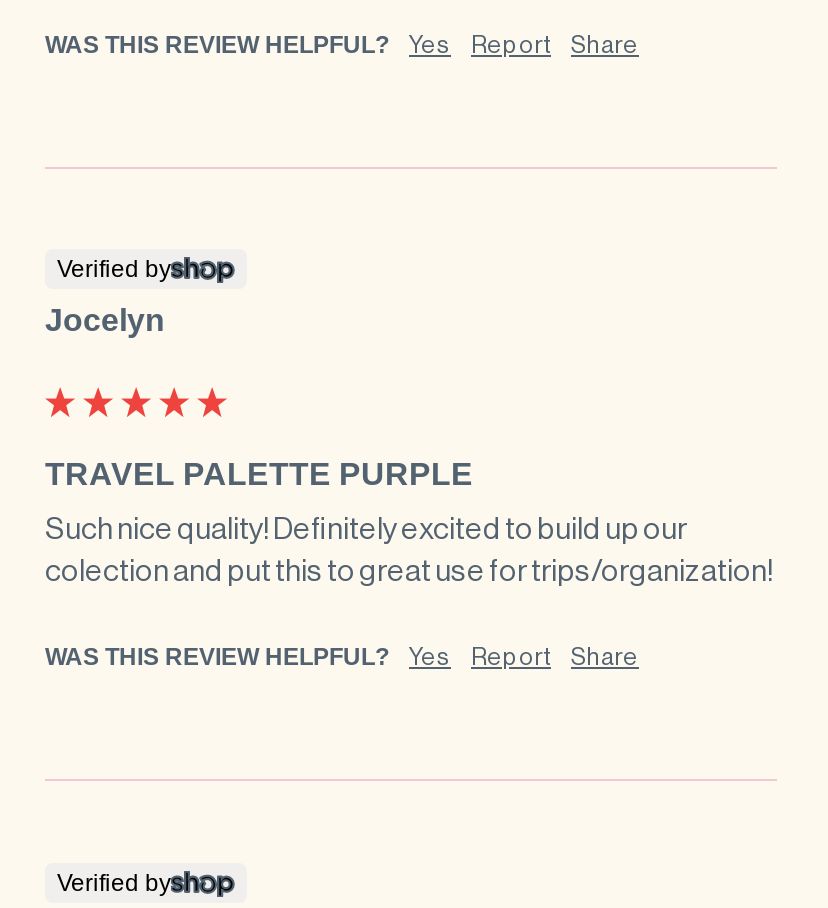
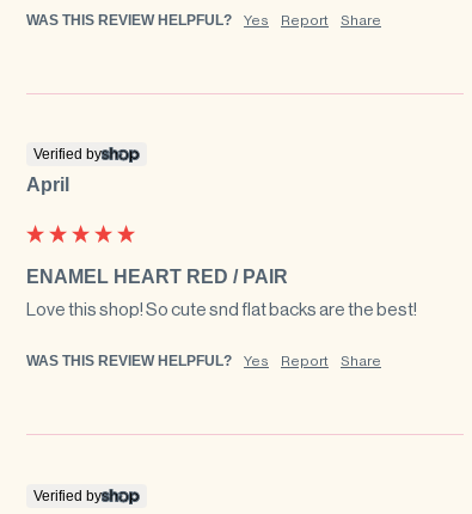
[45,304,165,338] Jocelyn -> [26,175,69,195] April
[45,458,473,492] TRAVEL PALETTE PURPLE -> [26,267,288,287] ENAMEL HEART RED / PAIR
[45,512,773,588] Such nice quality! Definitely excited to build up our | colection and put this to great use for trips/organization! -> [26,299,417,320] Love this shop! So cute snd flat backs are the best!

